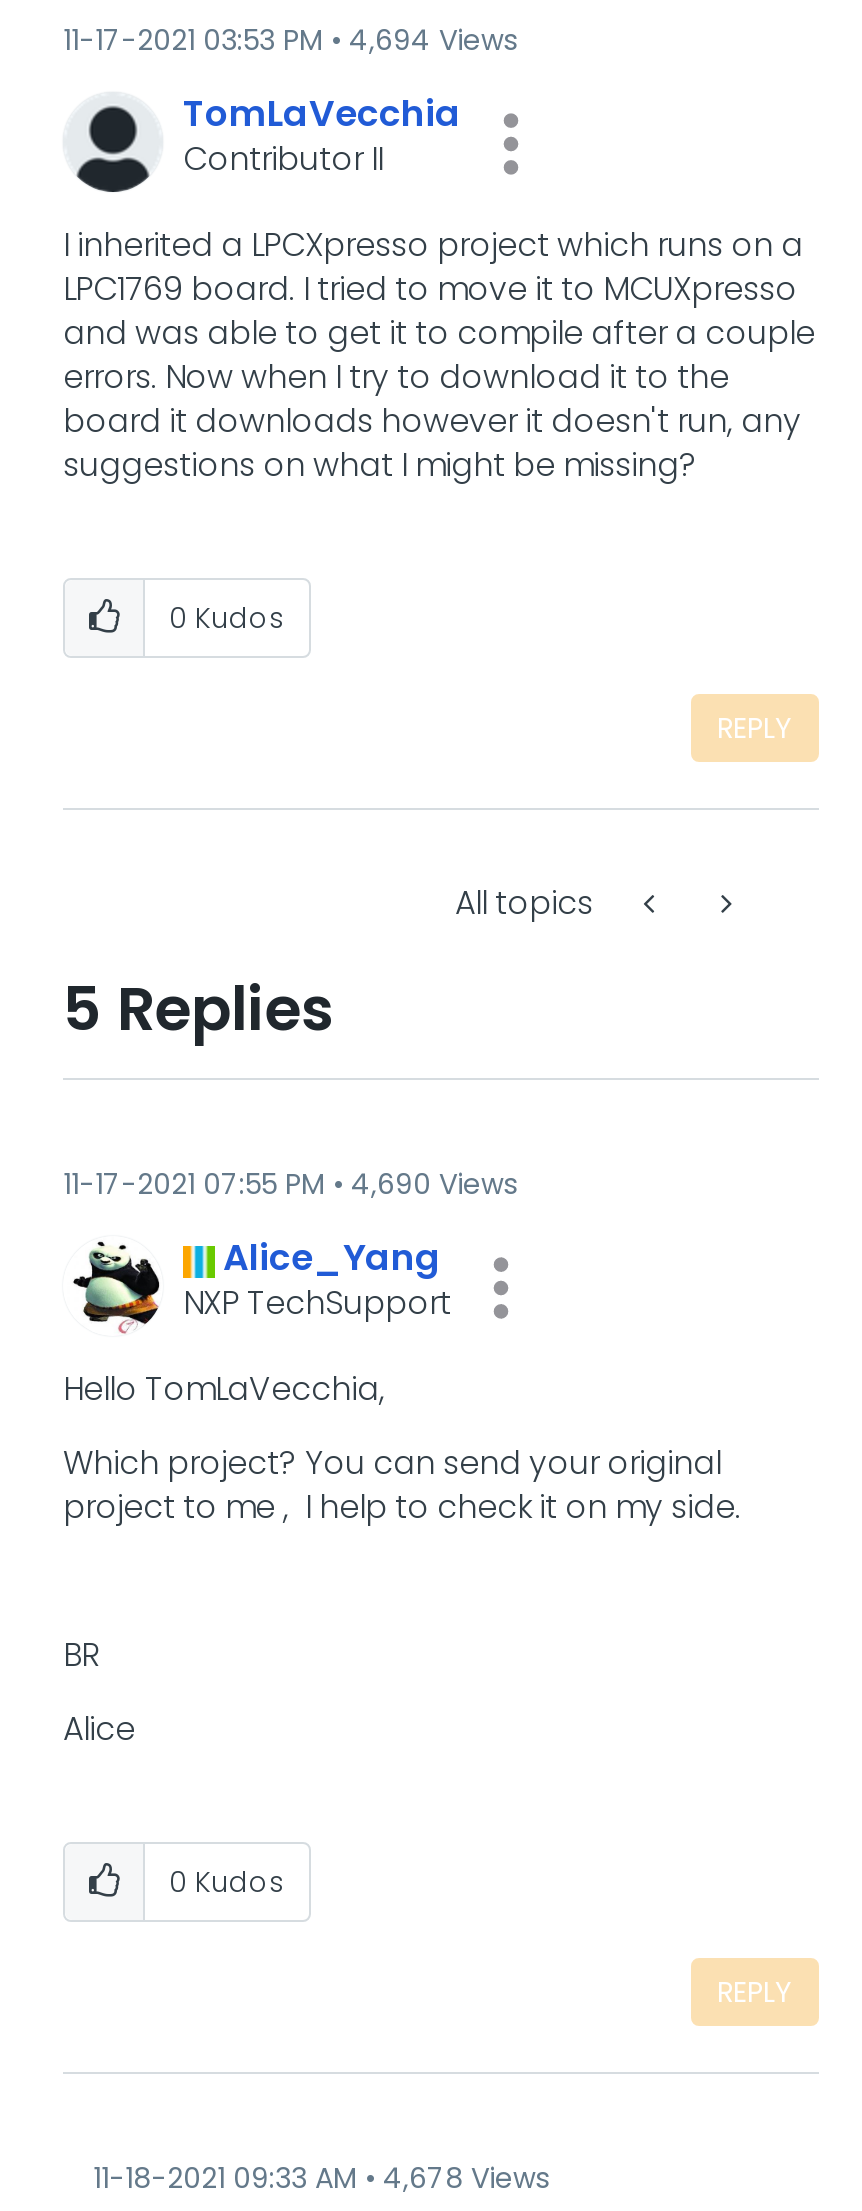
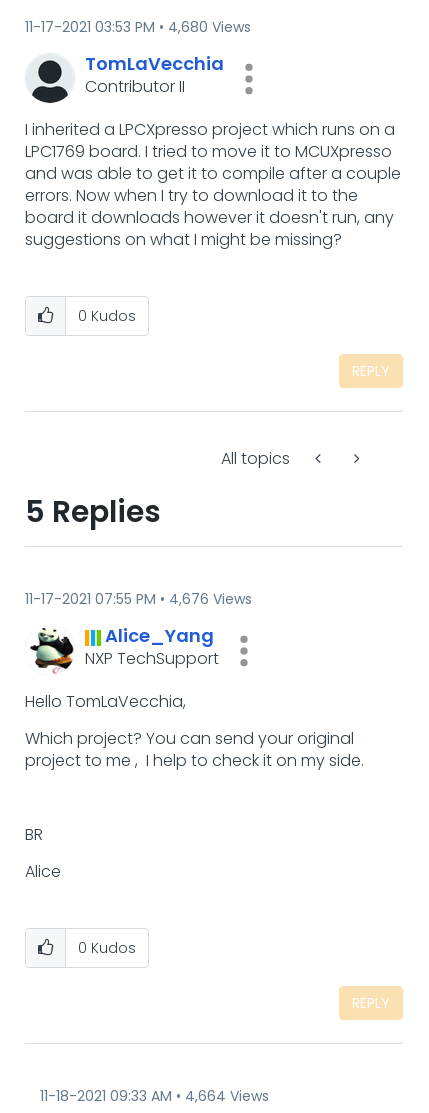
[63,20,517,60] 11-17-2021 03:53 PM 4,694 Views -> [25,17,251,37] 11-17-2021 03:53 PM 4,680 Views
[351,1164,517,1204] 4,690 Views -> [169,589,252,609] 4,676 Views
[383,2158,549,2198] 4,678 Views -> [185,1086,269,1106] 4,664 Views

